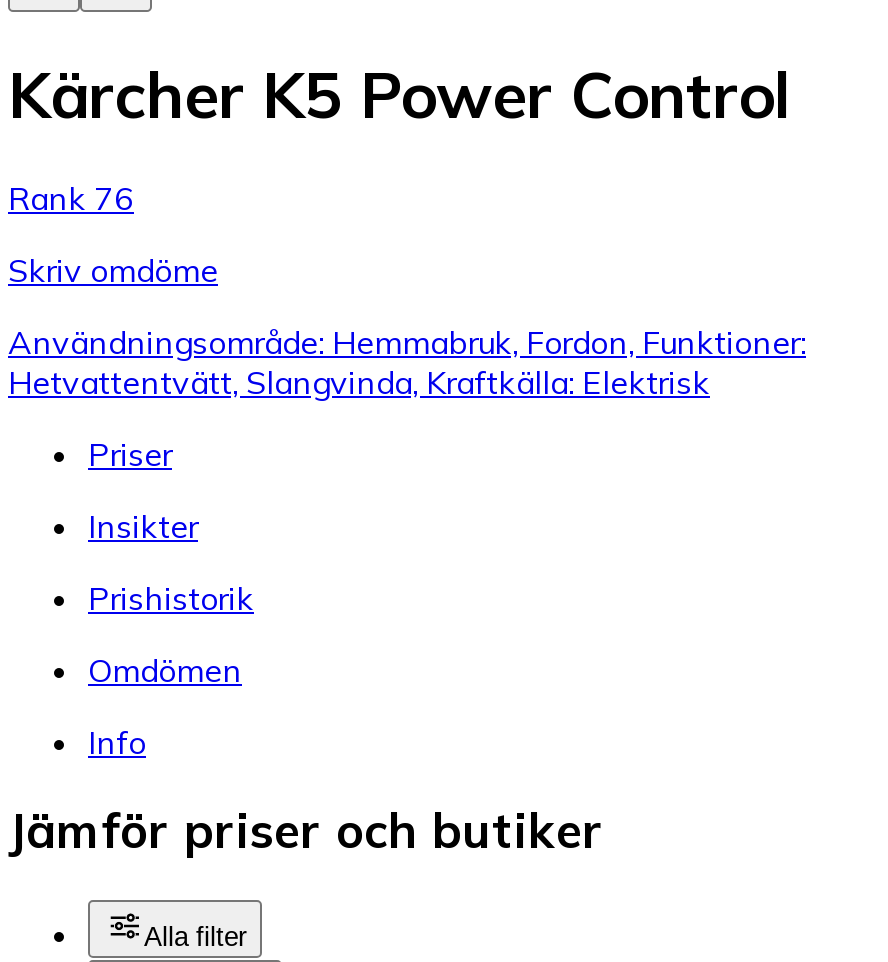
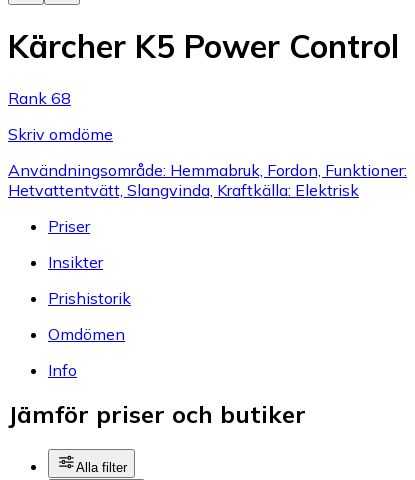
[8,177,134,217] Rank 76 -> [8,87,71,107] Rank 68

